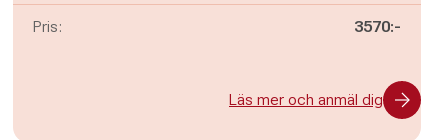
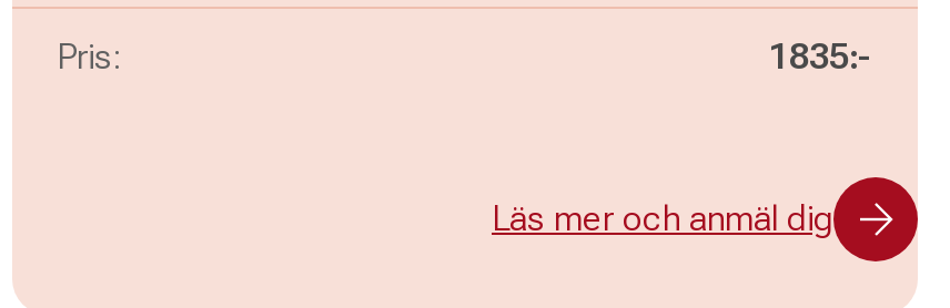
[354,17,401,36] 3570:- -> [769,35,873,78] 1835:-

